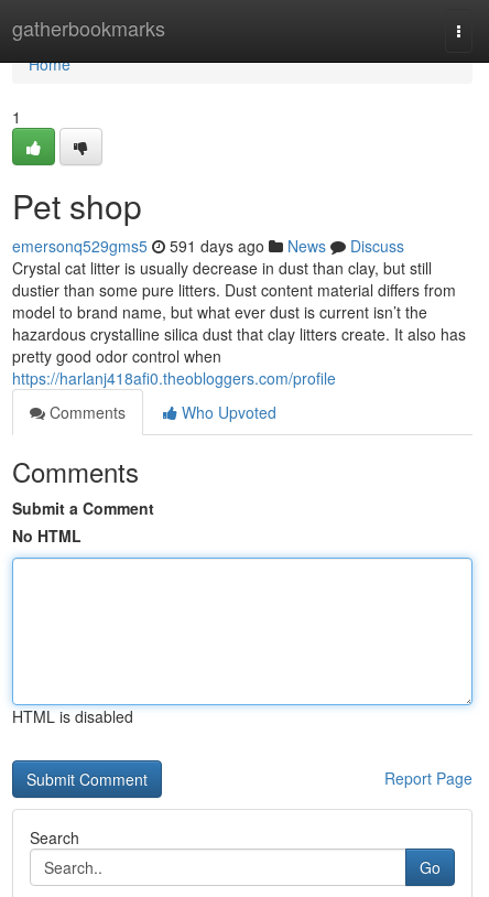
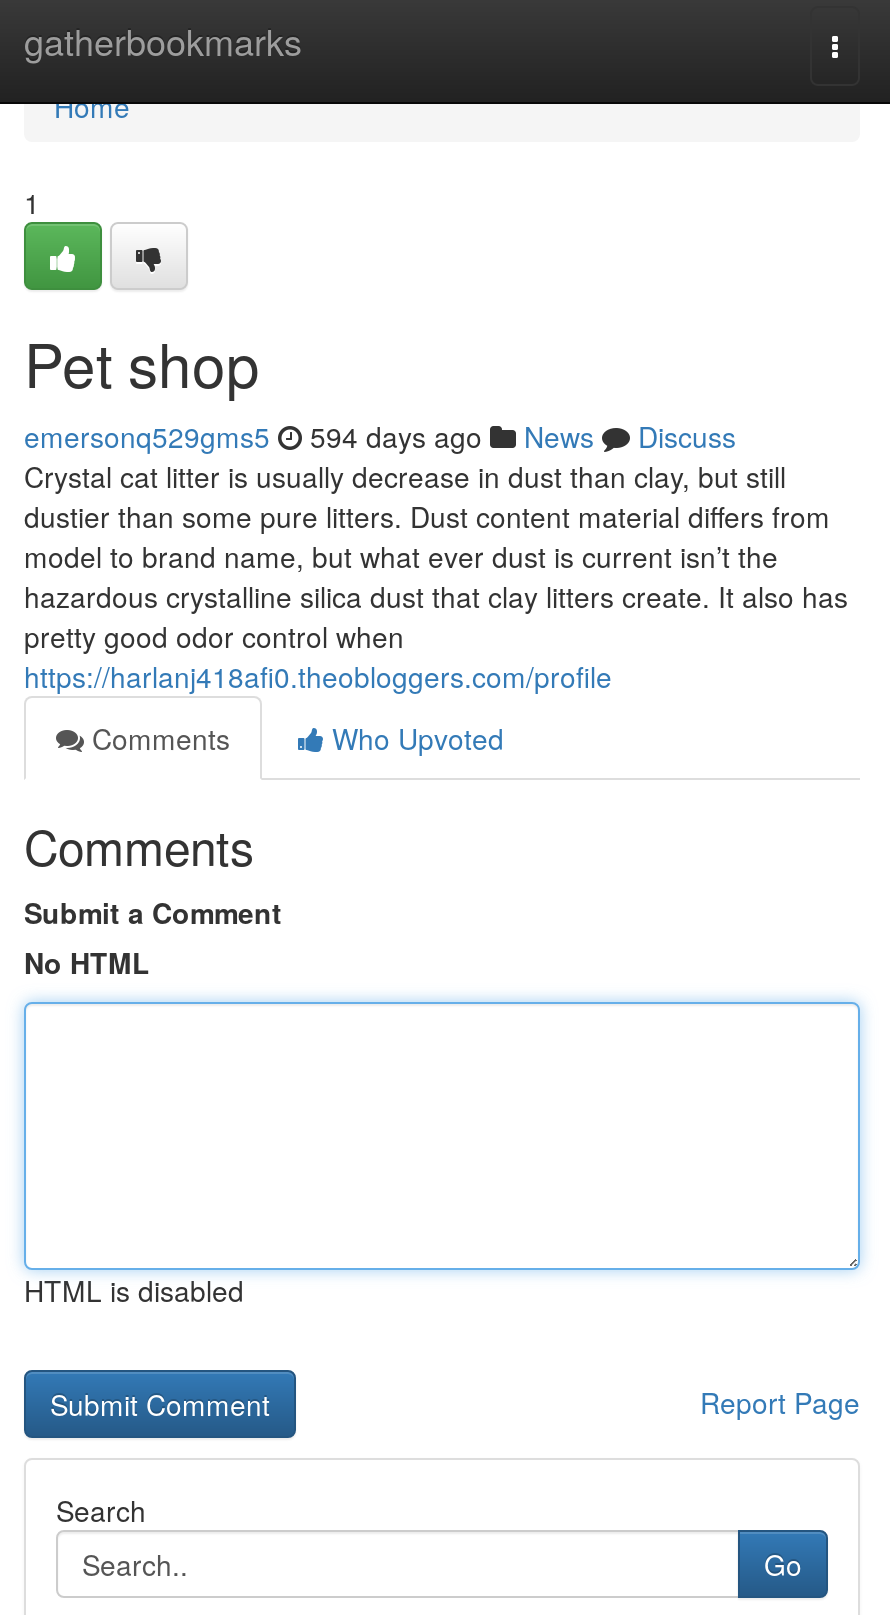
[12,235,404,257] emersonq529gms5 591 days ago News Discuss -> [24,416,736,456] emersonq529gms5 594 days ago News Discuss

